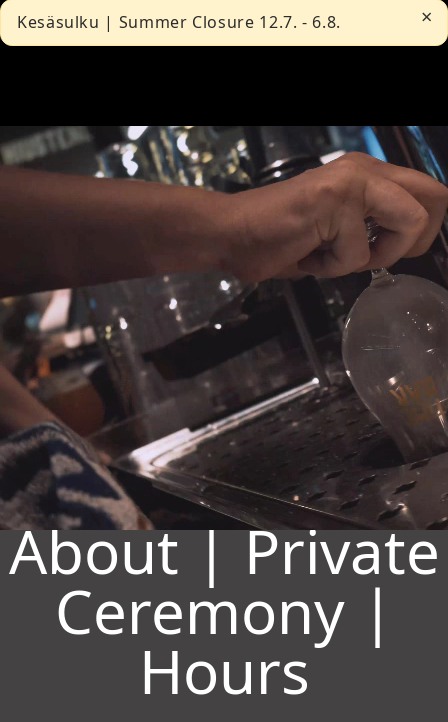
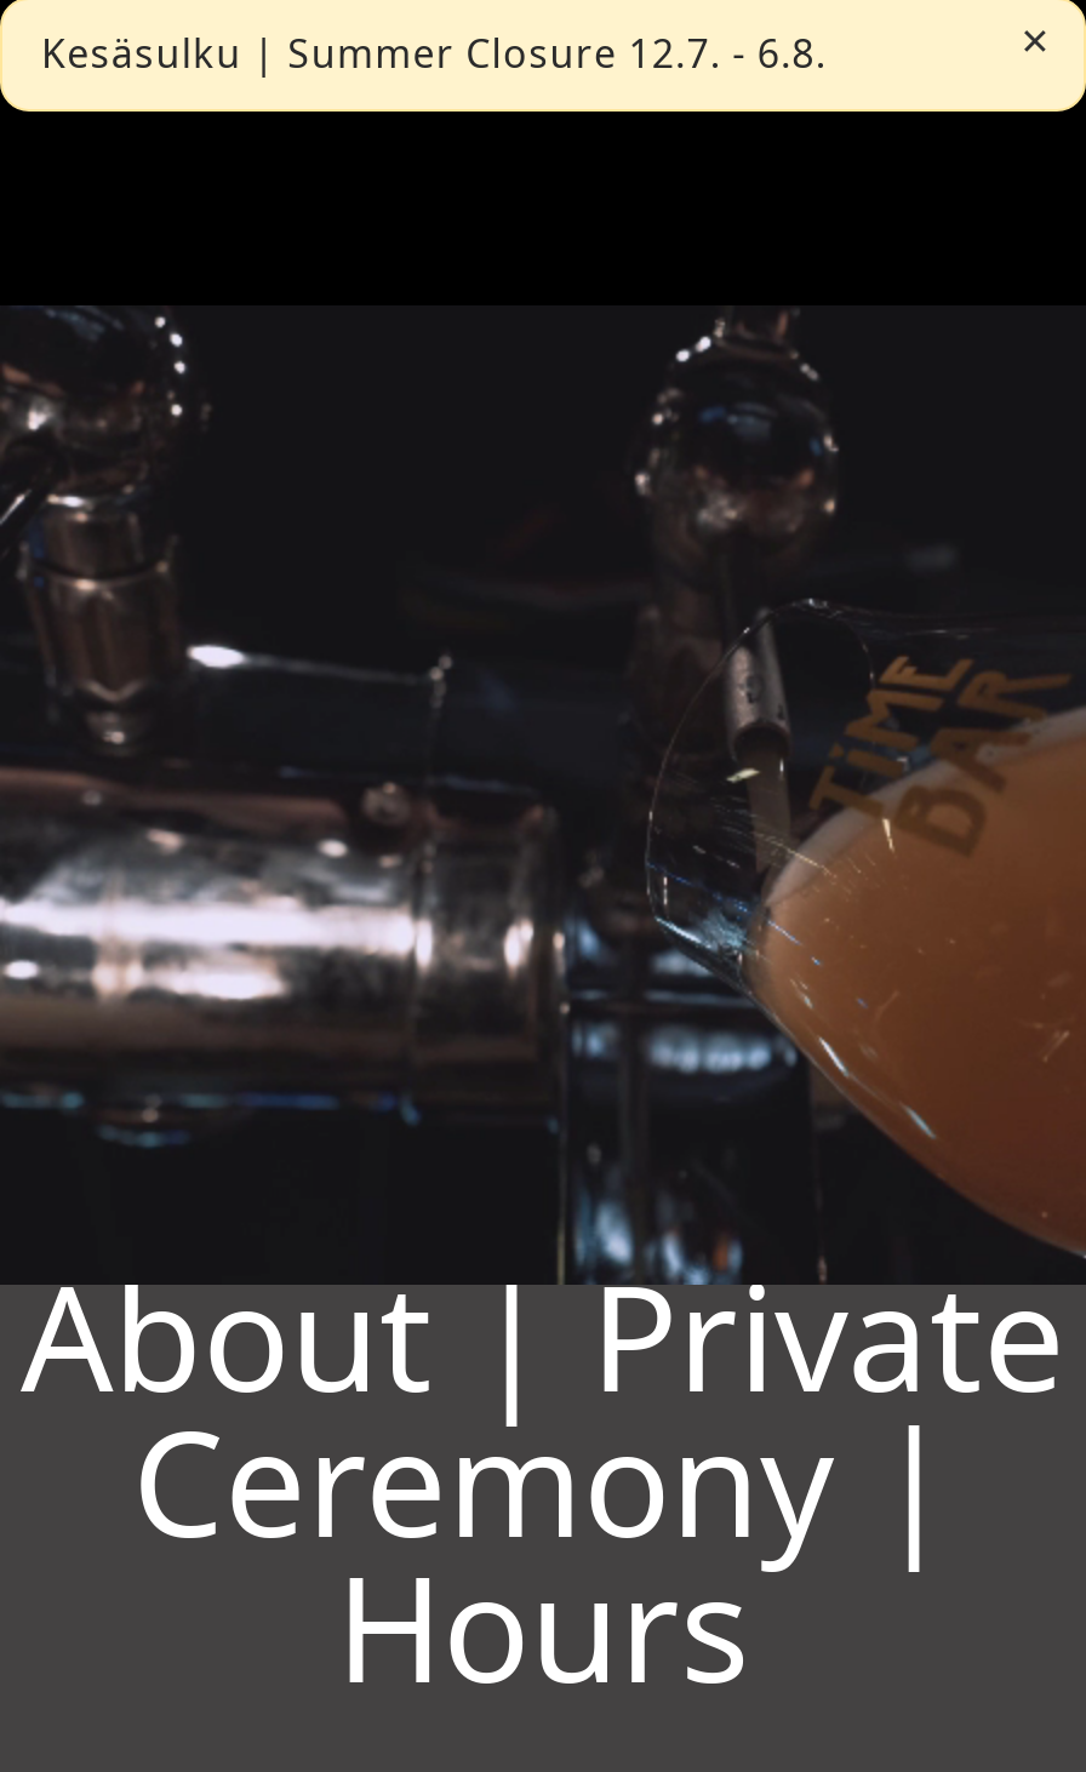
[3,125,445,528] [image] -> [7,305,1079,1280] [image]

